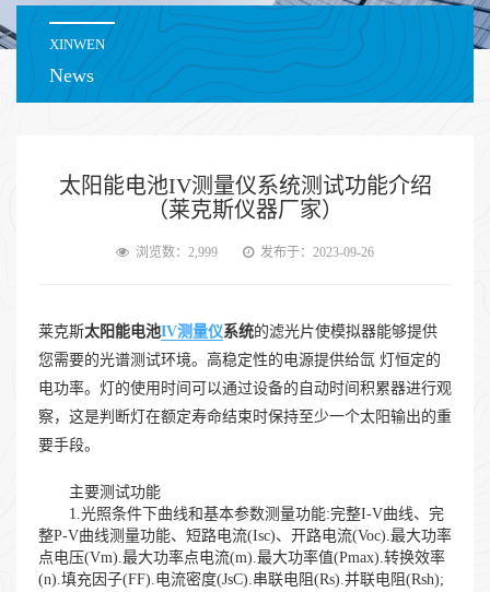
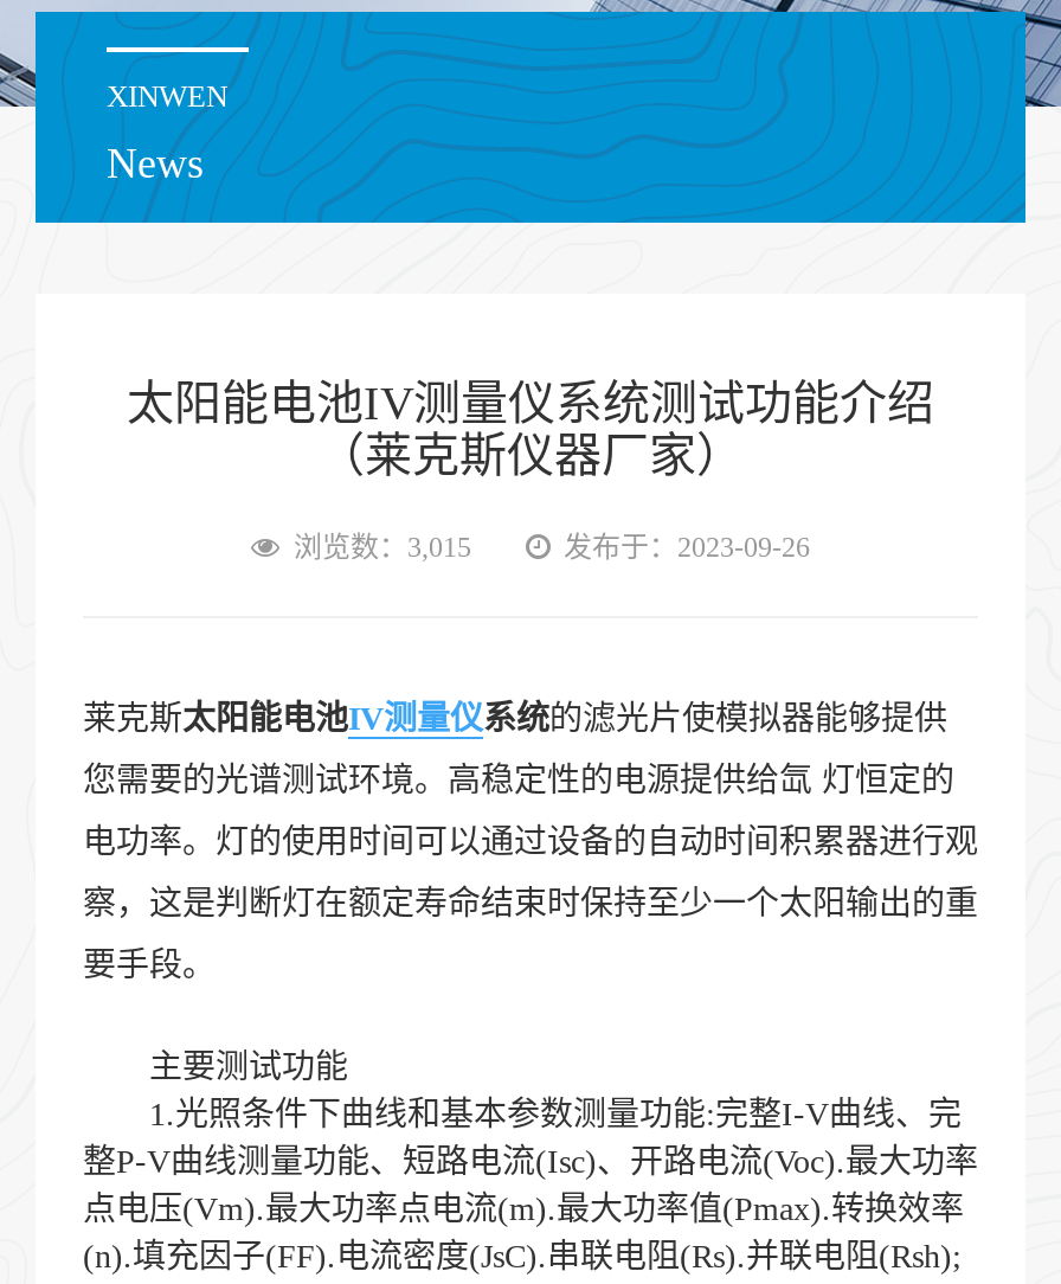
[136,245,218,260] 浏览数：2,999 -> [294,531,471,564] 浏览数：3,015

